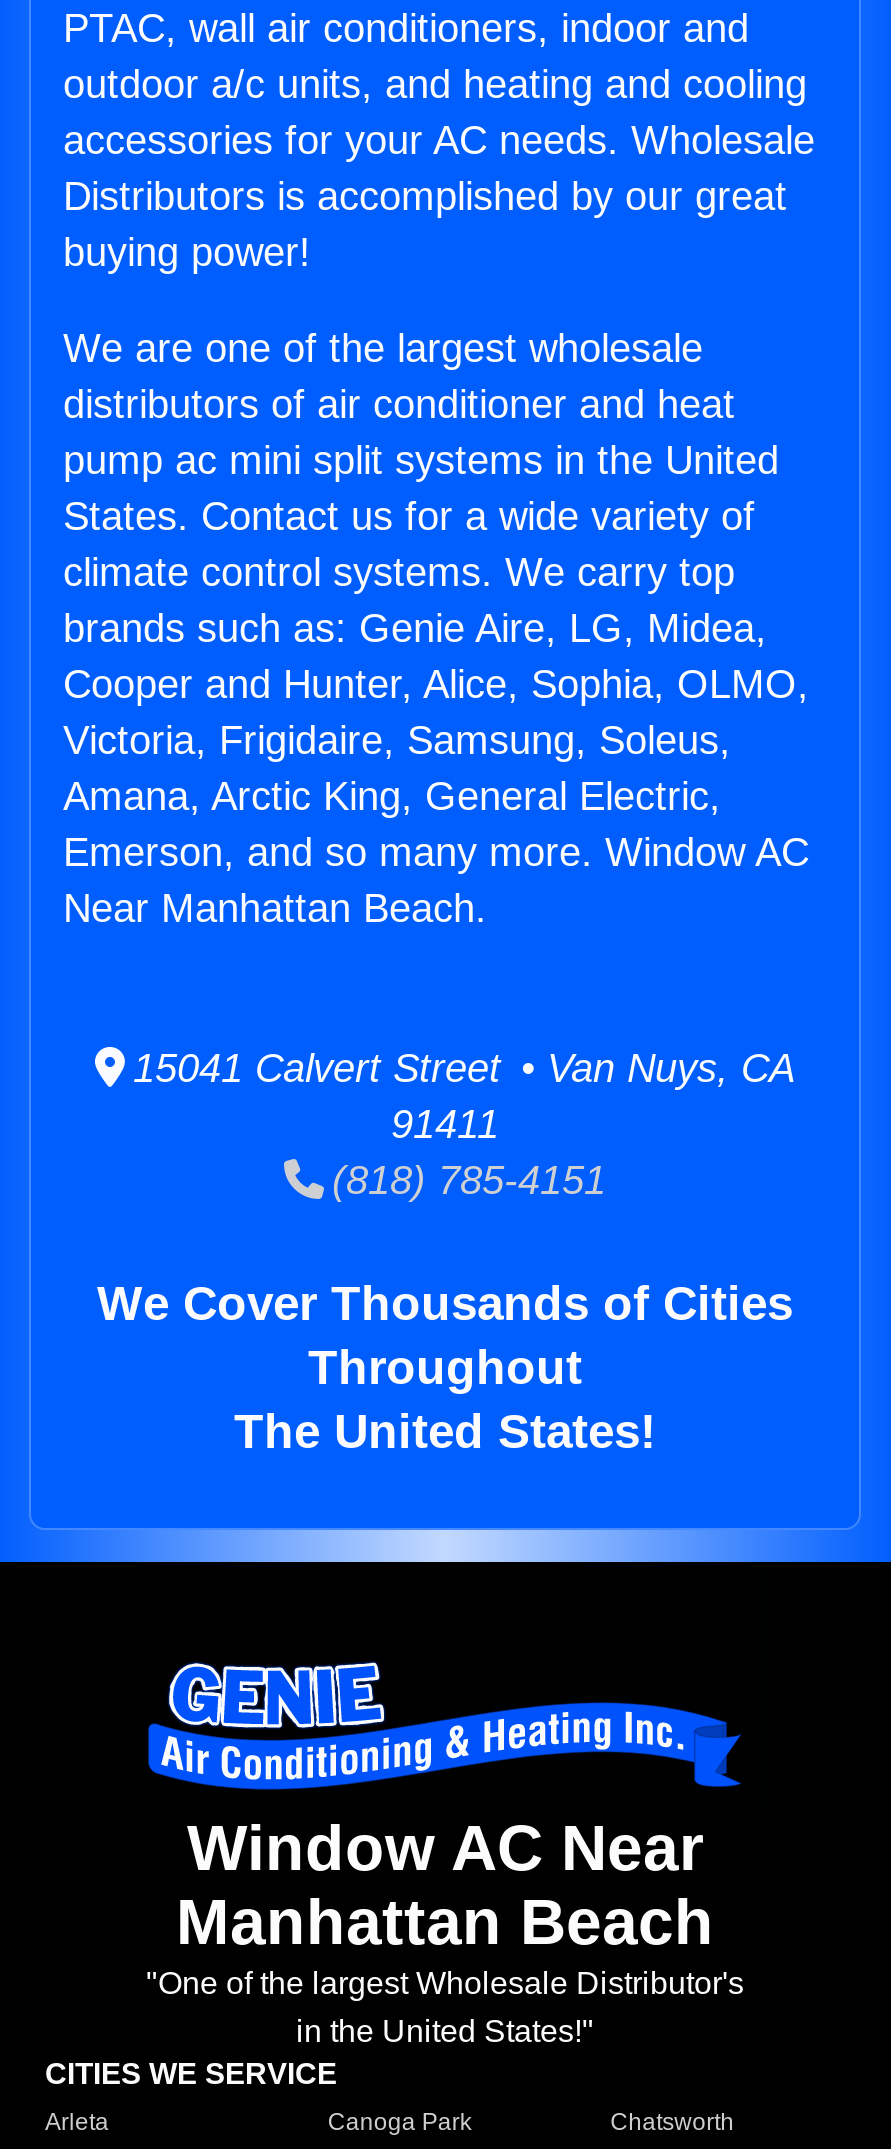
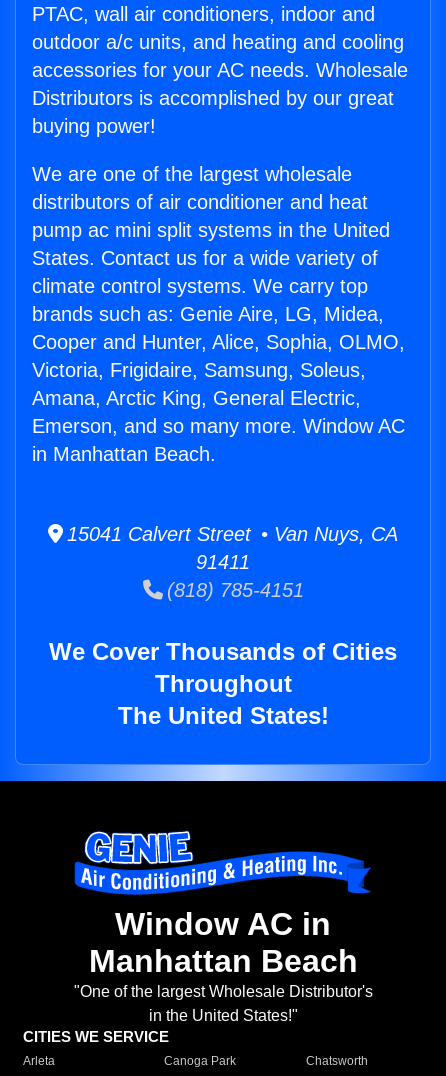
[63,886,487,930] Near Manhattan Beach. -> [32,443,216,465] in Manhattan Beach.
[187,1813,703,1885] Window AC Near -> [115,906,331,942] Window AC in

